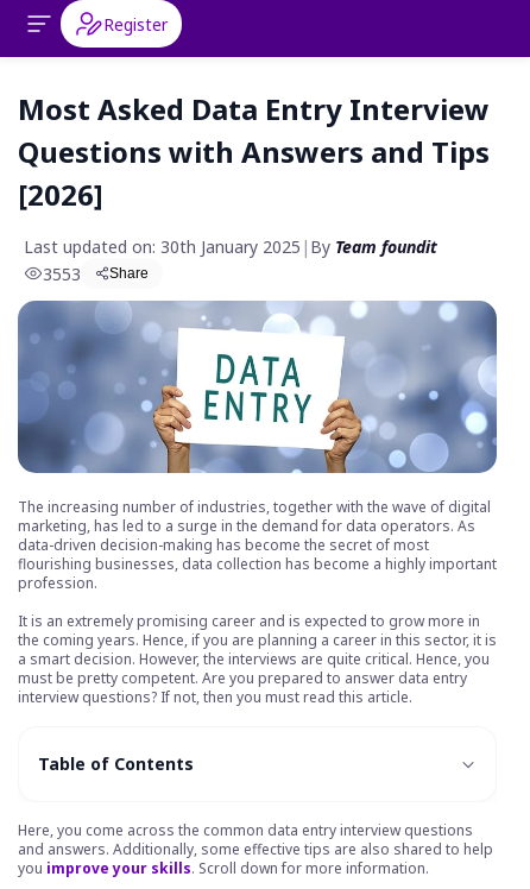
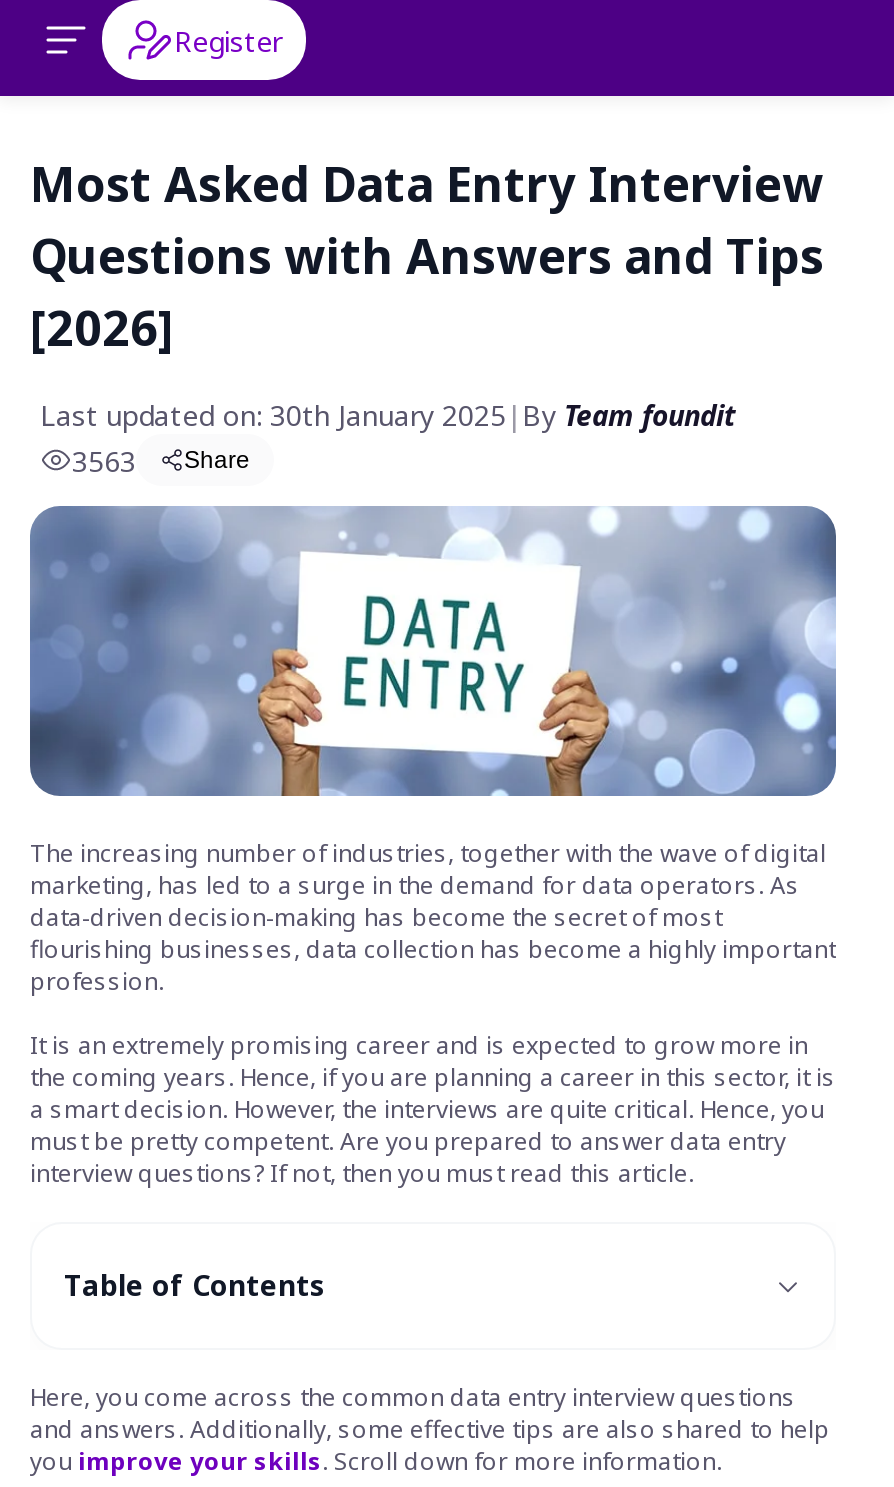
[43,262,149,285] 3553 Share -> [72,441,250,479] 3563 Share

